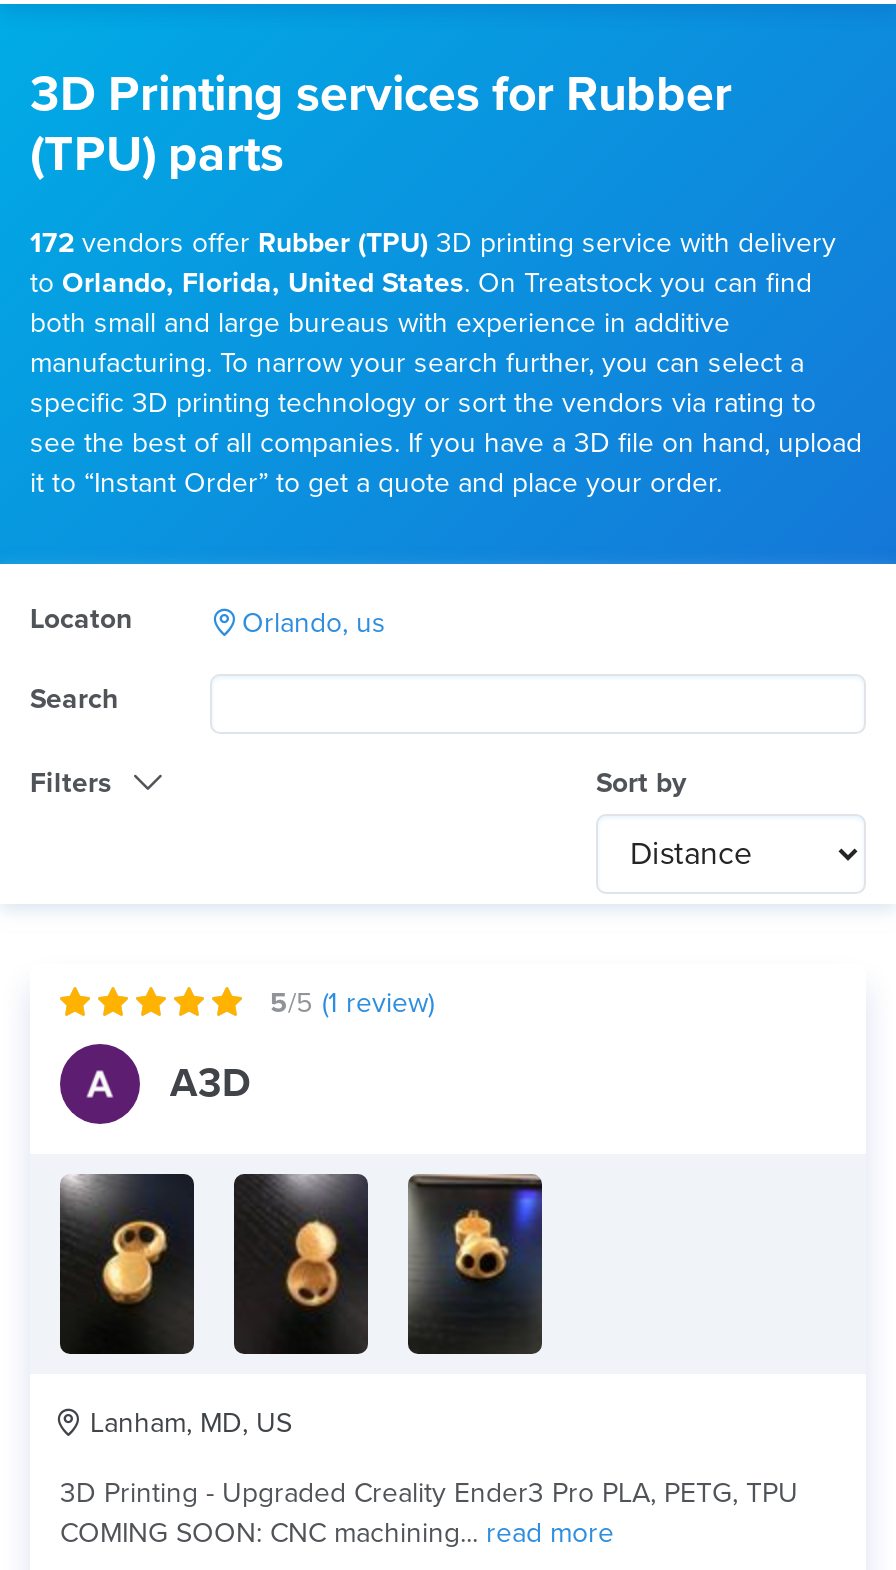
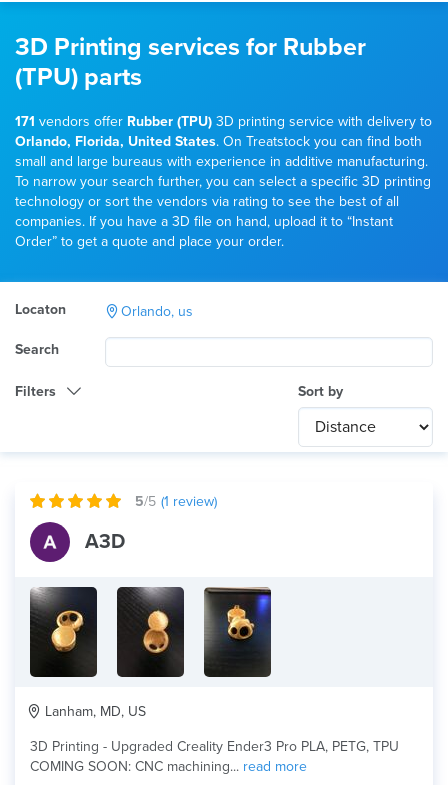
[30,226,862,500] 172 vendors offer Rubber (TPU) 3D printing service with delivery | to Orlando, Florida, United States. On Treatstock you can find | both small and large bureaus with experience in additive | manufacturing. To narrow your search further, you can select a | specific 3D printing technology or sort the vendors via rating to | see the best of all companies. If you have a 3D file on hand, upload | it to “Instant Order” to get a quote and place your order. -> [15,113,432,250] 171 vendors offer Rubber (TPU) 3D printing service with delivery to | Orlando, Florida, United States. On Treatstock you can find both | small and large bureaus with experience in additive manufacturing. | To narrow your search further, you can select a specific 3D printing | technology or sort the vendors via rating to see the best of all | companies. If you have a 3D file on hand, upload it to “Instant | Order” to get a quote and place your order.

